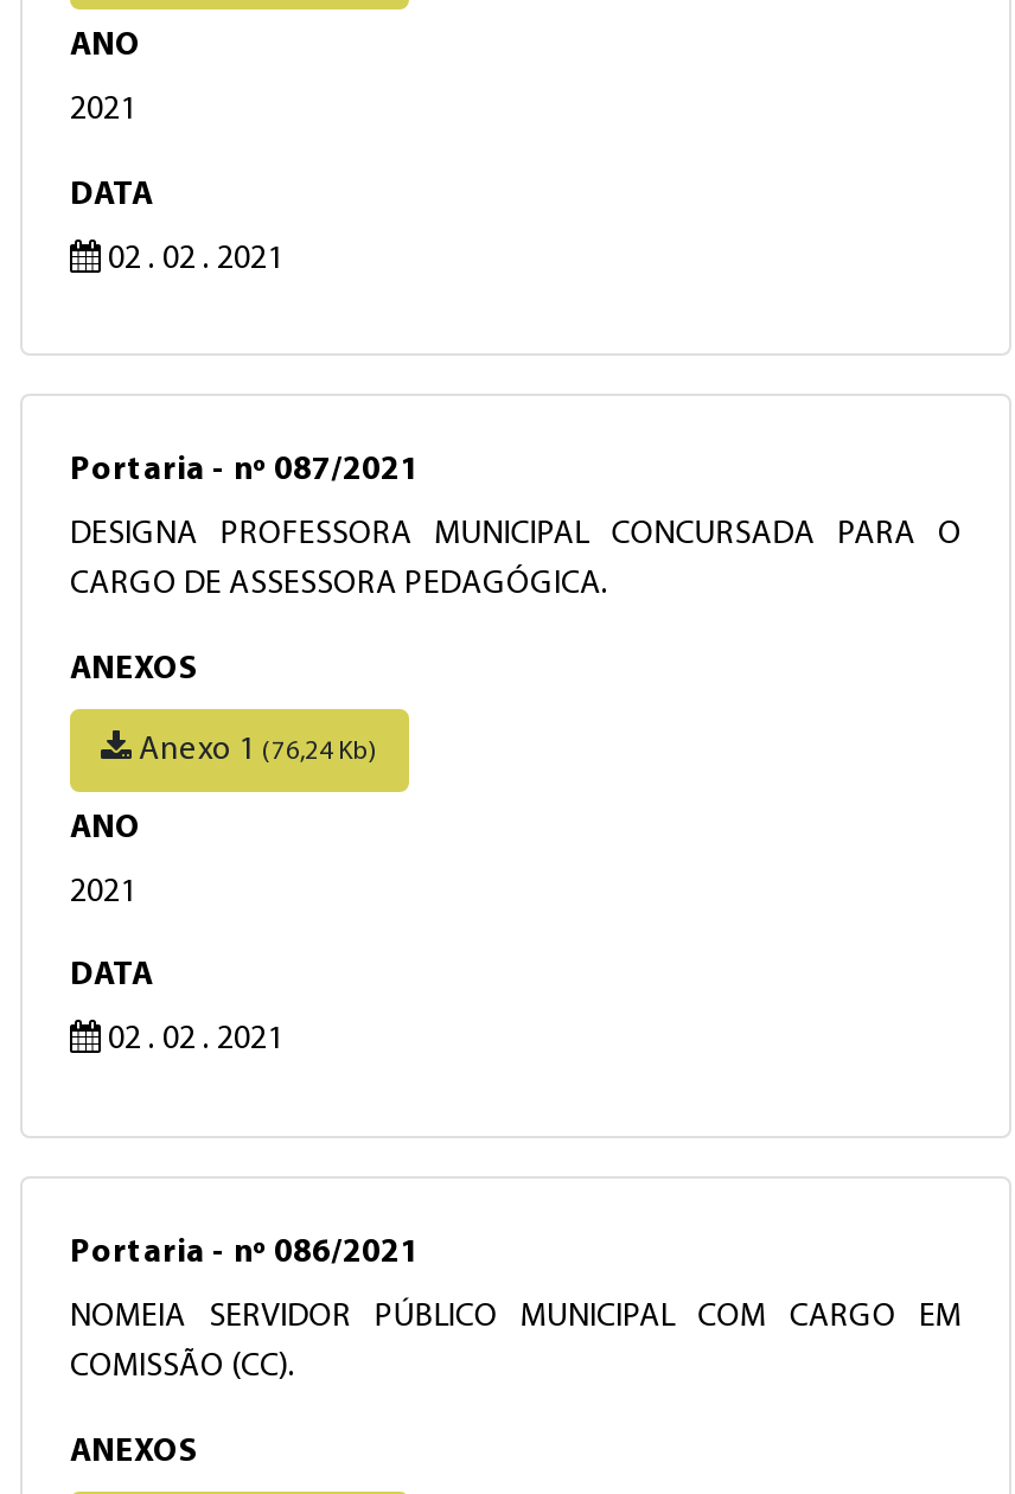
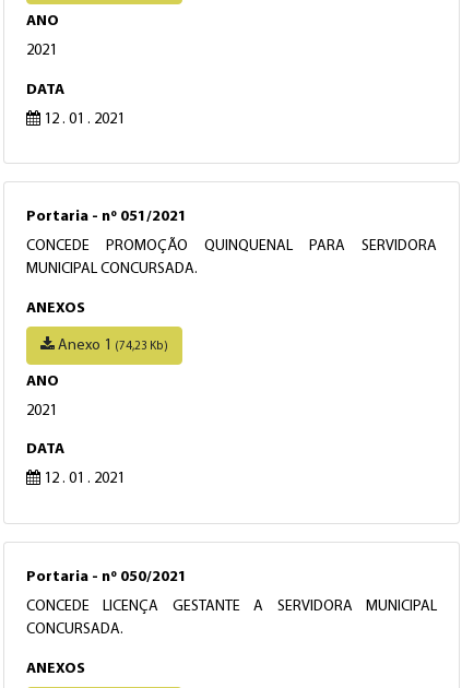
[101,241,283,277] 02 . 02 . 2021 -> [40,111,125,127] 12 . 01 . 2021
[70,453,419,489] Portaria - nº 087/2021 -> [26,209,187,225] Portaria - nº 051/2021
[70,517,962,603] DESIGNA PROFESSORA MUNICIPAL CONCURSADA PARA O | CARGO DE ASSESSORA PEDAGÓGICA. -> [26,238,437,278] CONCEDE PROMOÇÃO QUINQUENAL PARA SERVIDORA | MUNICIPAL CONCURSADA.
[132,732,378,768] Anexo 1 (76,24 Kb) -> [55,337,168,354] Anexo 1 (74,23 Kb)
[101,1023,283,1058] 02 . 02 . 2021 -> [40,471,125,487] 12 . 01 . 2021
[70,1235,419,1271] Portaria - nº 086/2021 -> [26,569,187,585] Portaria - nº 050/2021
[70,1299,962,1385] NOMEIA SERVIDOR PÚBLICO MUNICIPAL COM CARGO EM | COMISSÃO (CC). -> [26,598,437,638] CONCEDE LICENÇA GESTANTE A SERVIDORA MUNICIPAL | CONCURSADA.

